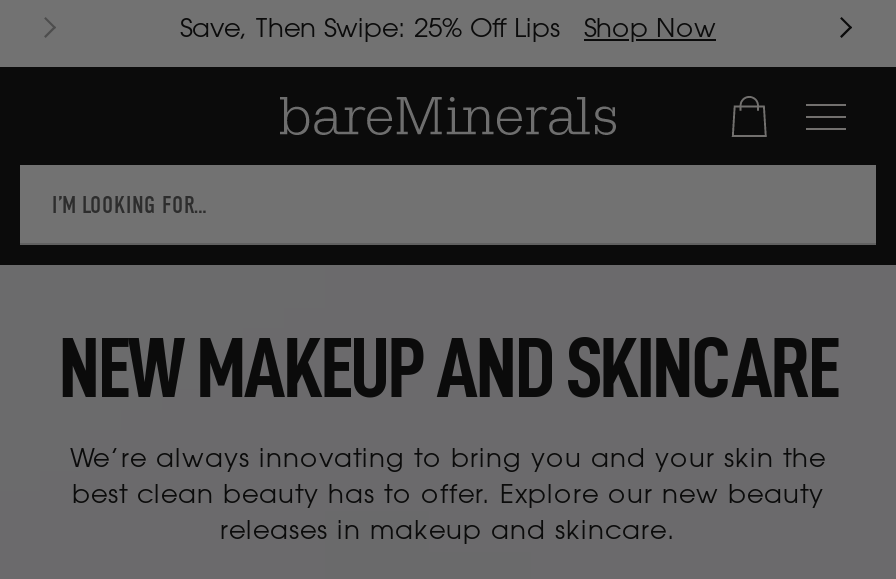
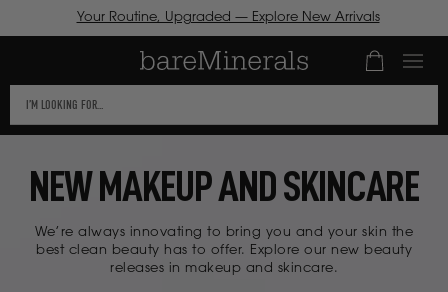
[180,17,716,43] Save, Then Swipe: 25% Off Lips | Shop Now -> [76,11,379,24] Your Routine, Upgraded — Explore New Arrivals

